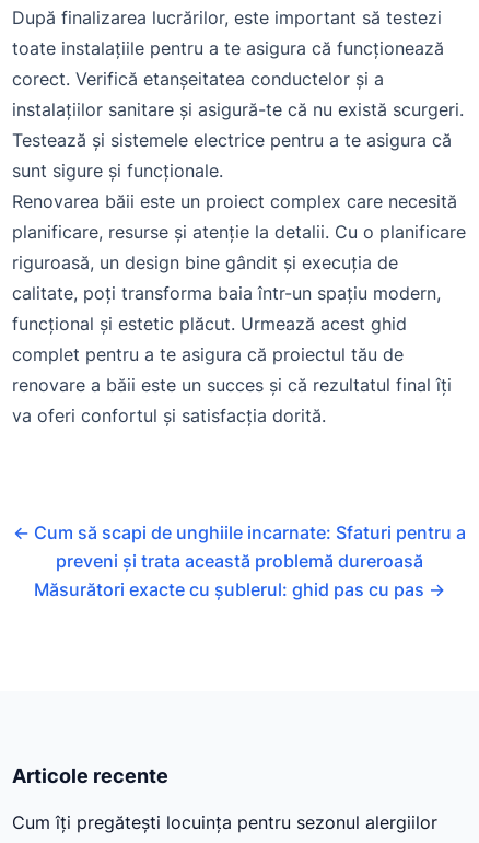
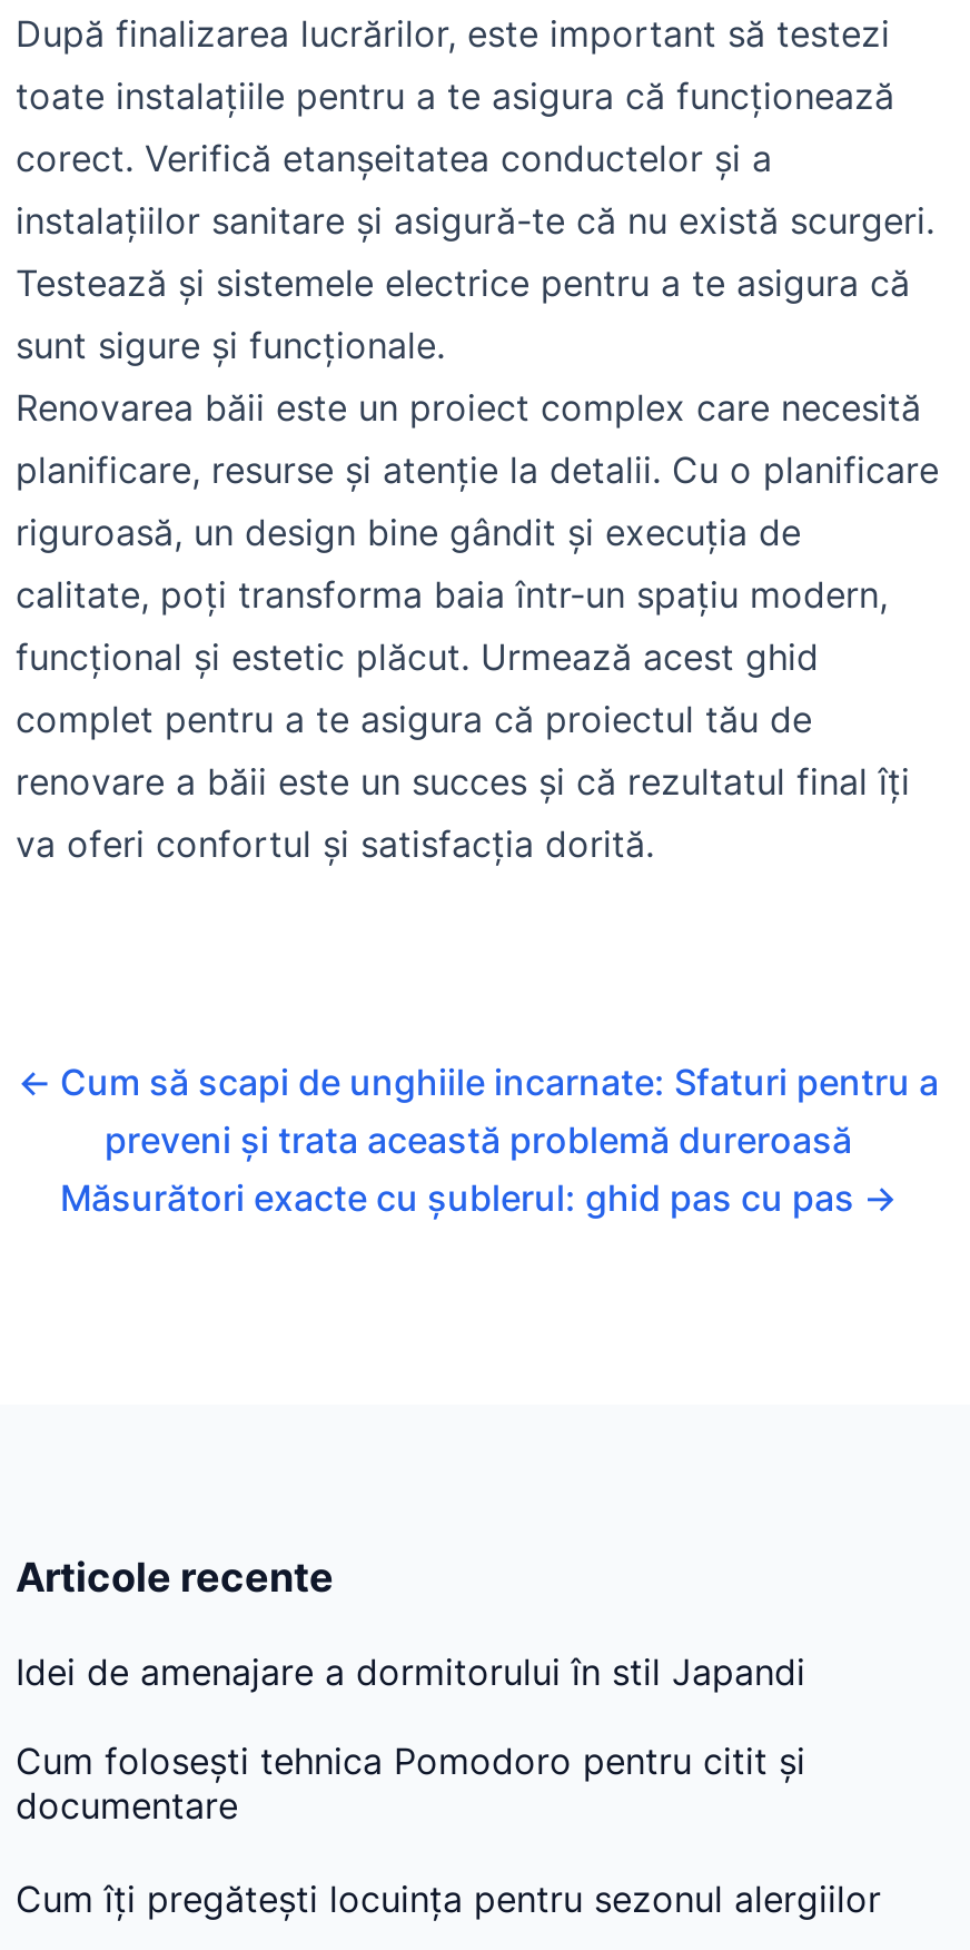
none -> [16,1650,805,1828] Idei de amenajare a dormitorului în stil Japandi | Cum folosești tehnica Pomodoro pentru citit și | documentare

